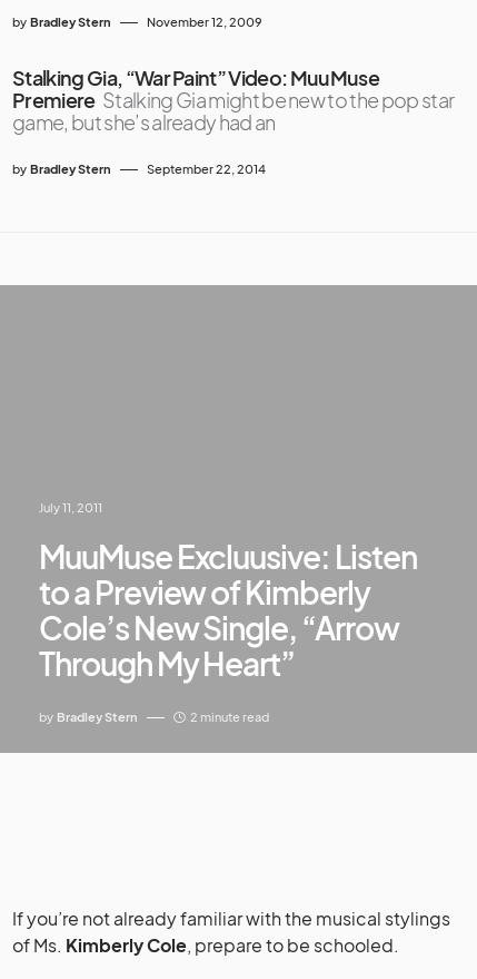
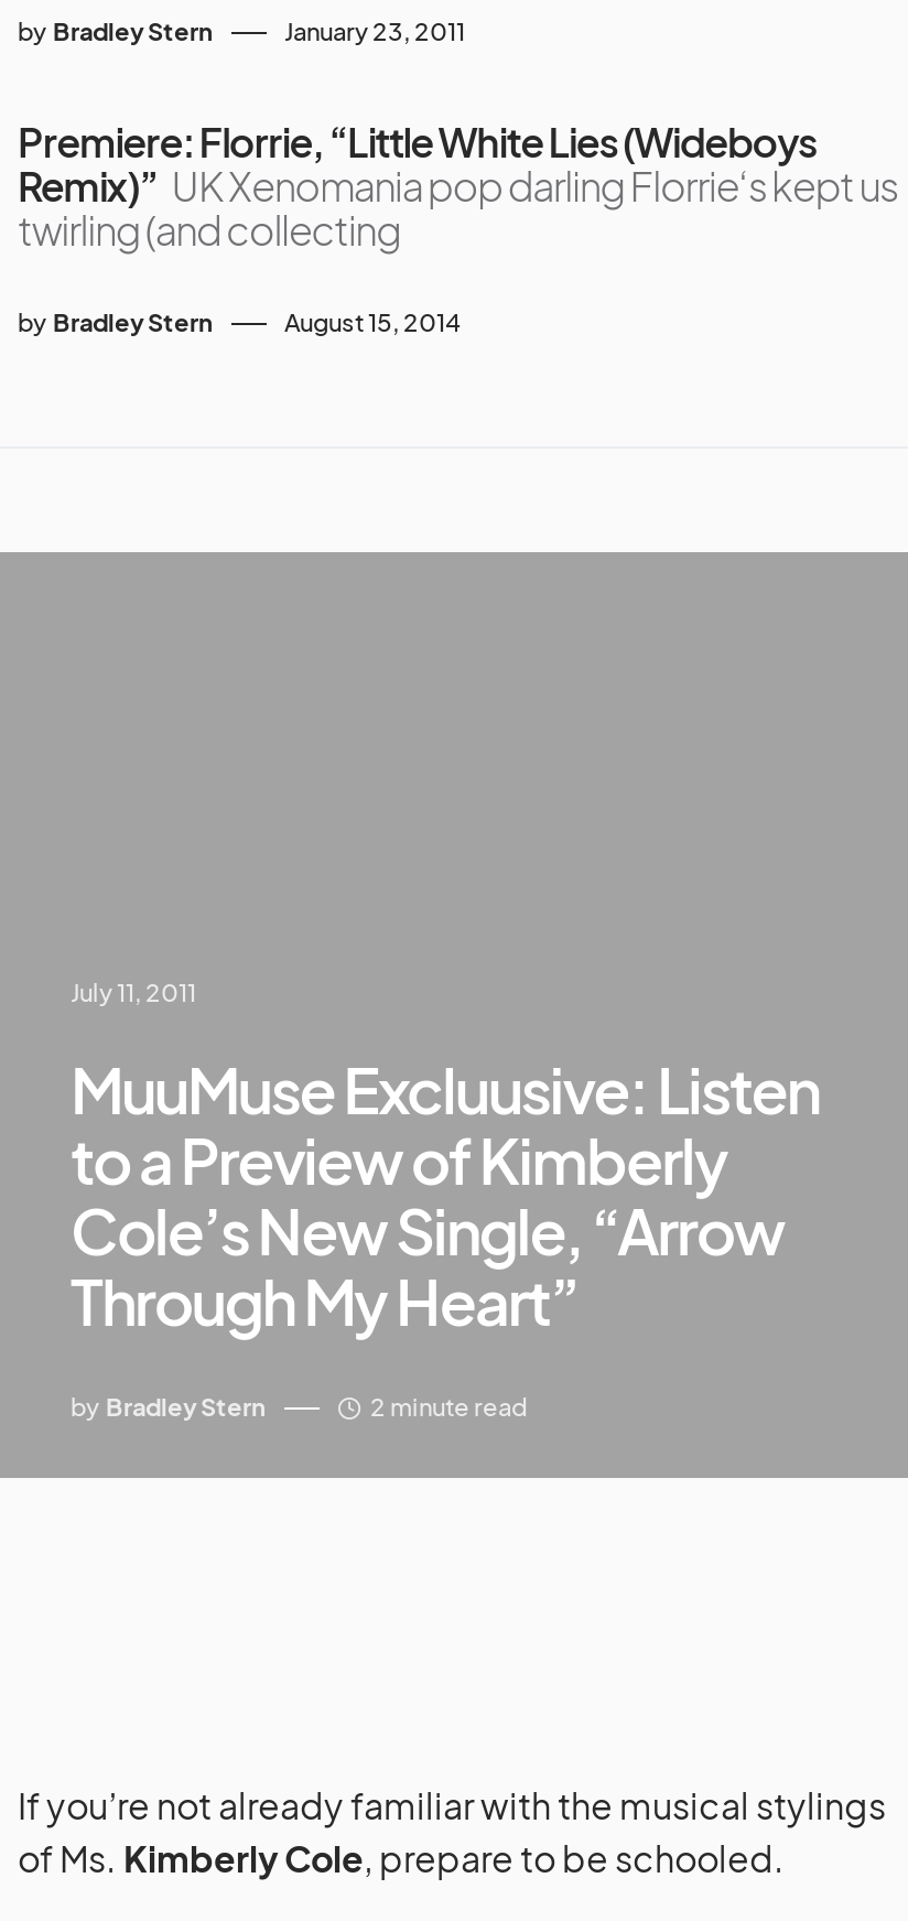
[147,15,262,29] November 12, 2009 -> [284,17,465,46] January 23, 2011
[12,65,454,135] Stalking Gia, “War Paint” Video: MuuMuse | Premiere Stalking Gia might be new to the pop star | game, but she’s already had an -> [18,116,898,255] Premiere: Florrie, “Little White Lies (Wideboys | Remix)” UK Xenomania pop darling Florrie‘s kept us | twirling (and collecting
[147,162,266,176] September 22, 2014 -> [284,308,461,337] August 15, 2014

